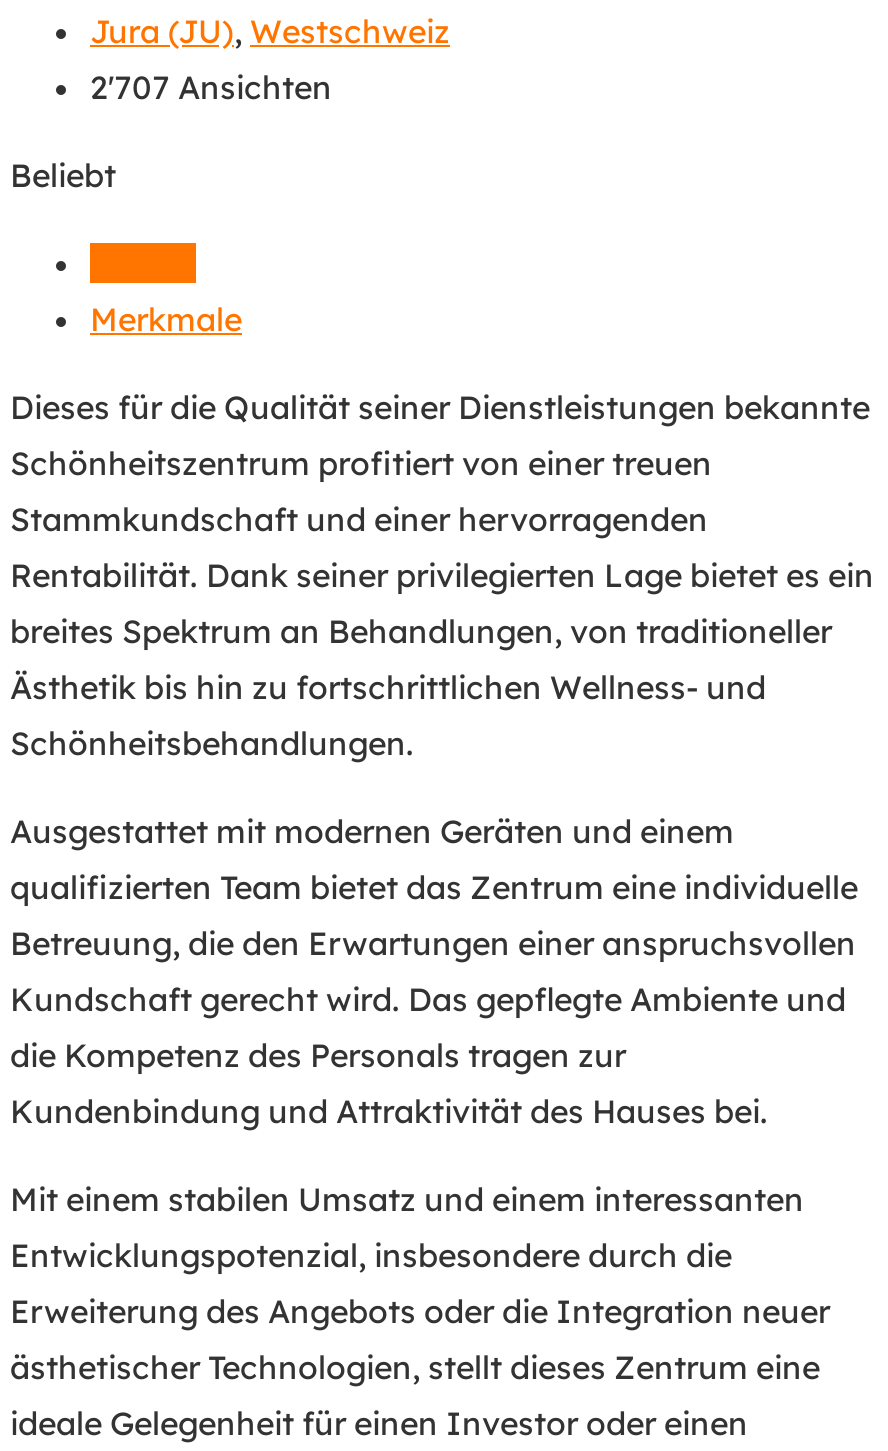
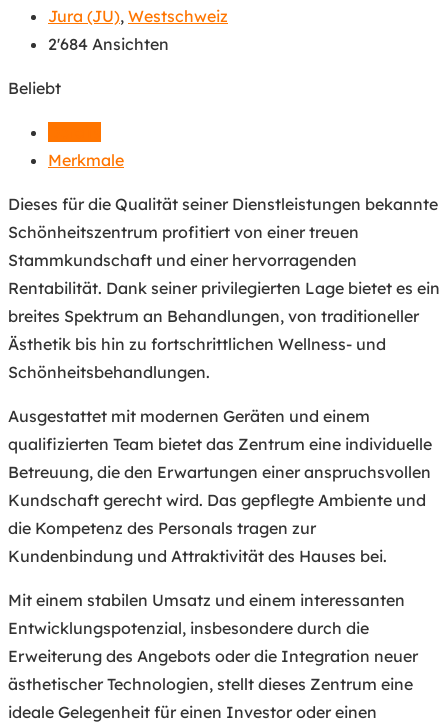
[90,67,332,107] 2'707 Ansichten -> [48,34,169,54] 2'684 Ansichten

